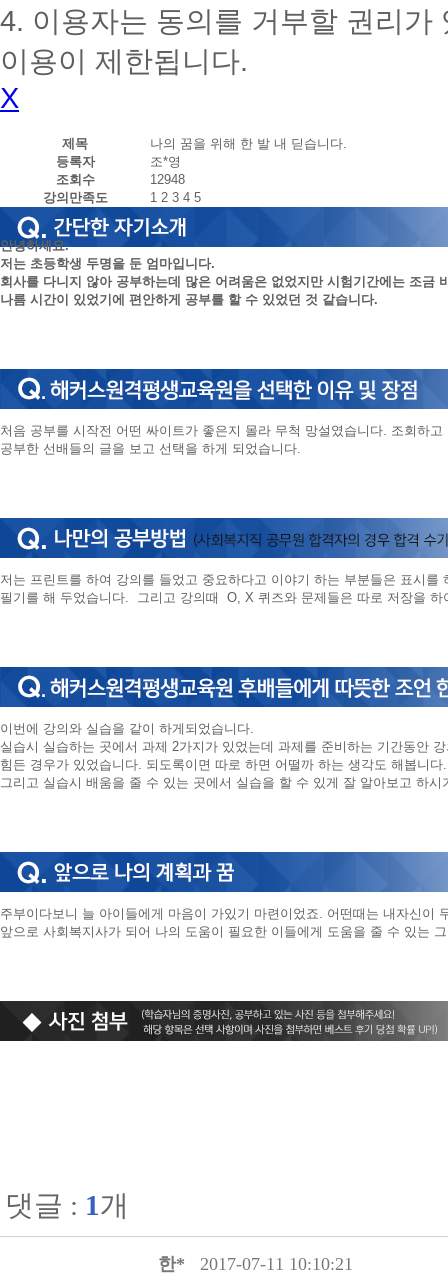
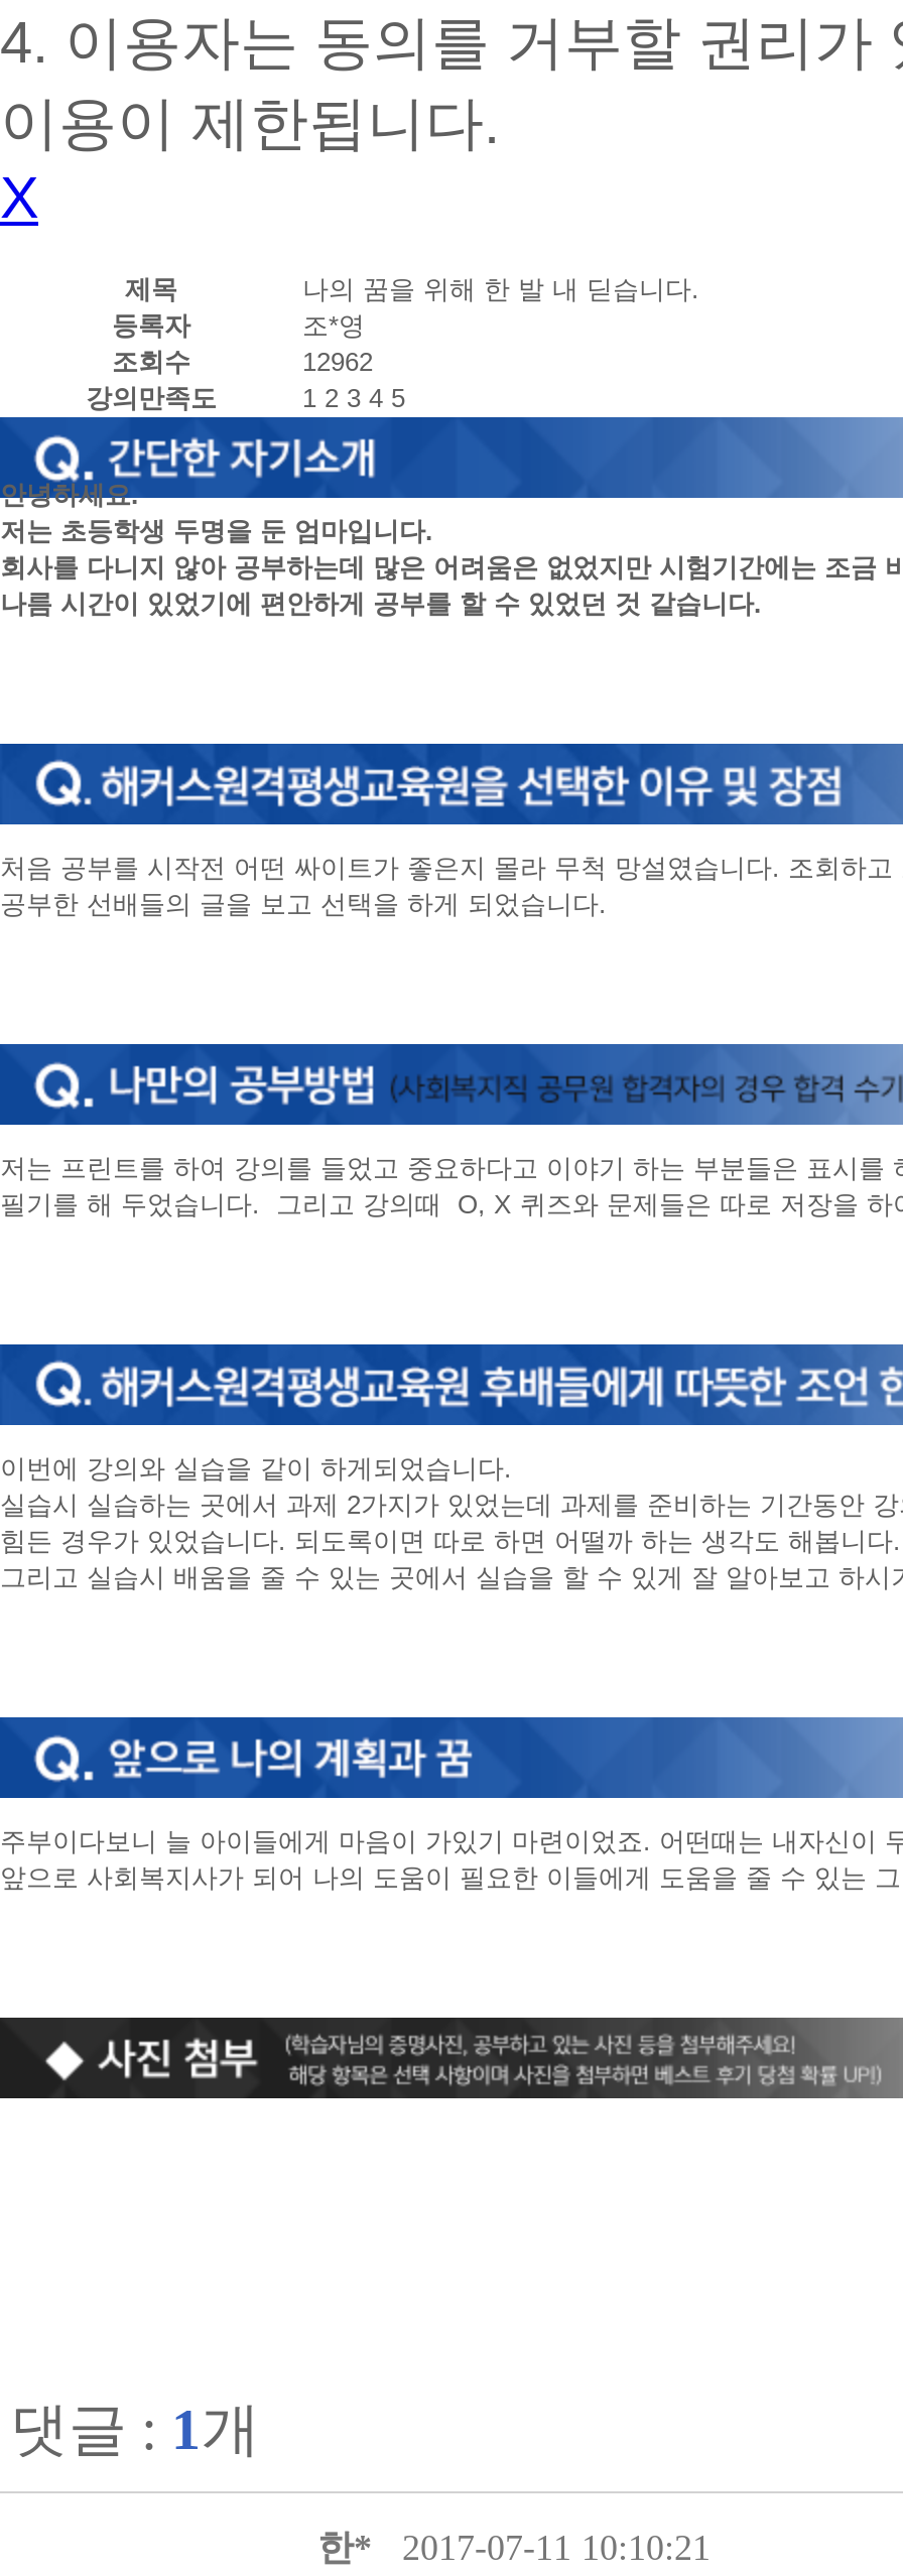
[150,172,185,187] 12948 -> [302,346,373,376] 12962

